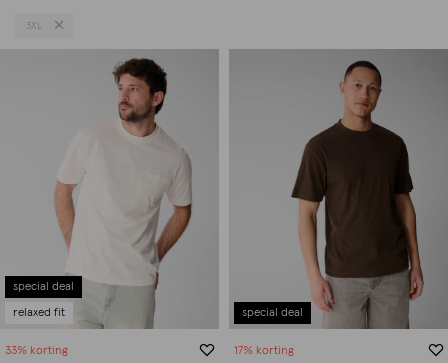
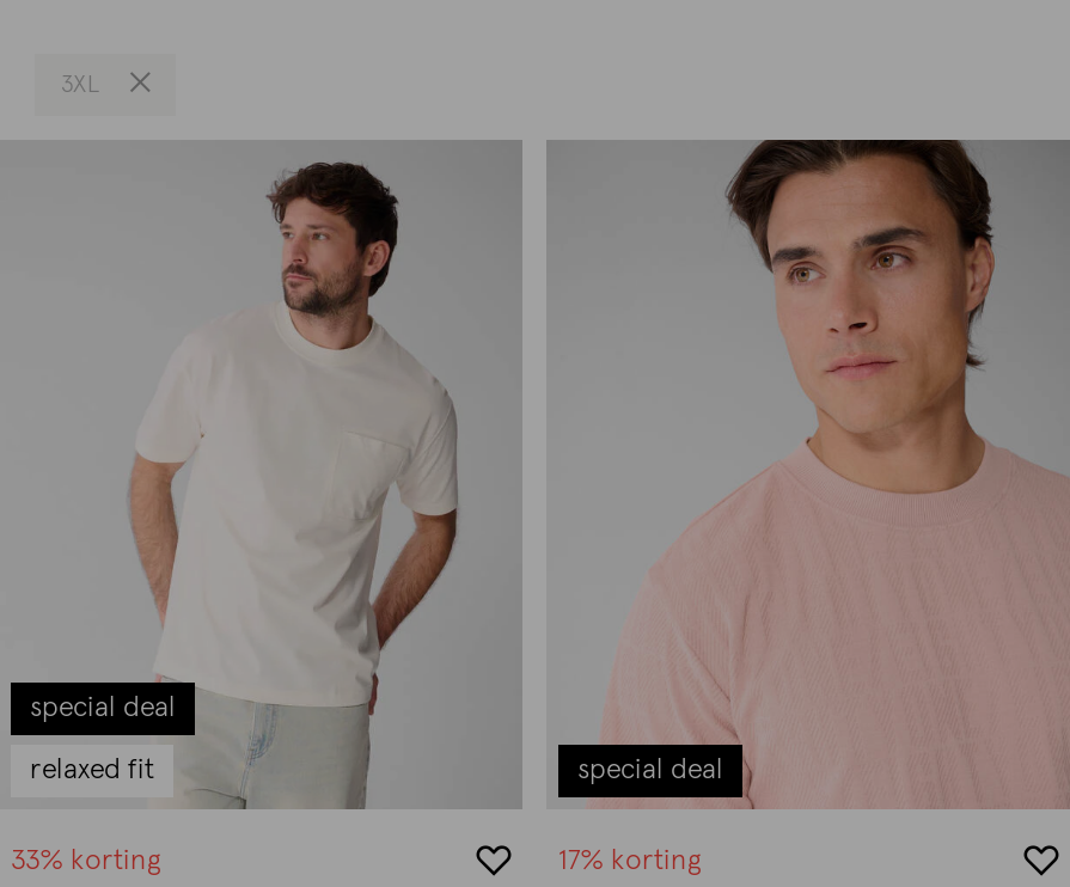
[248,50,445,330] [image] -> [589,140,1063,809] [image]

